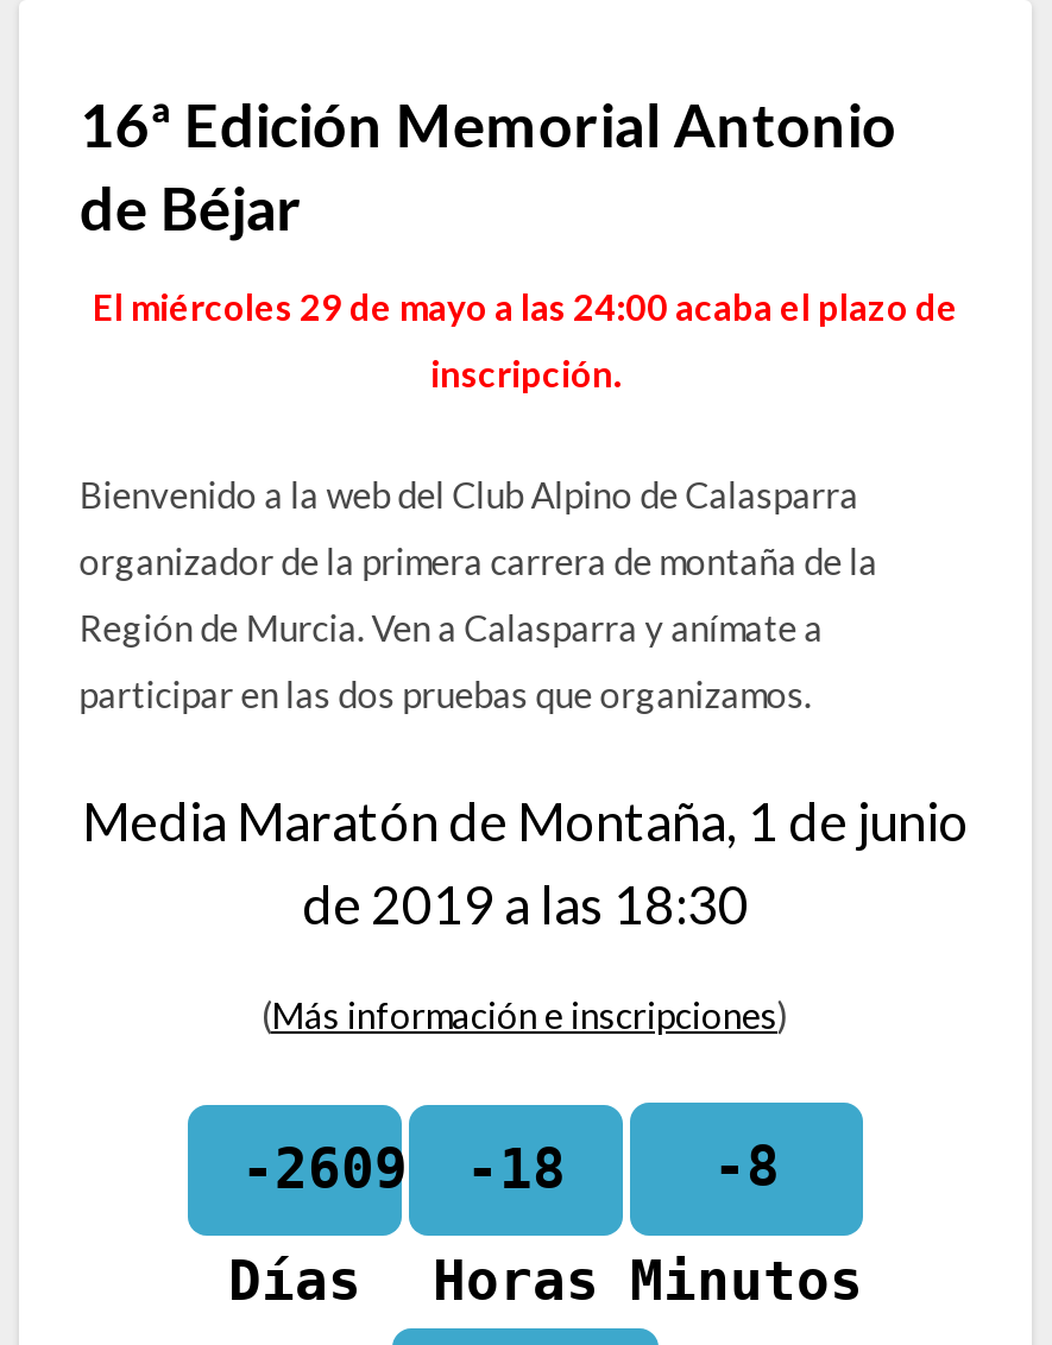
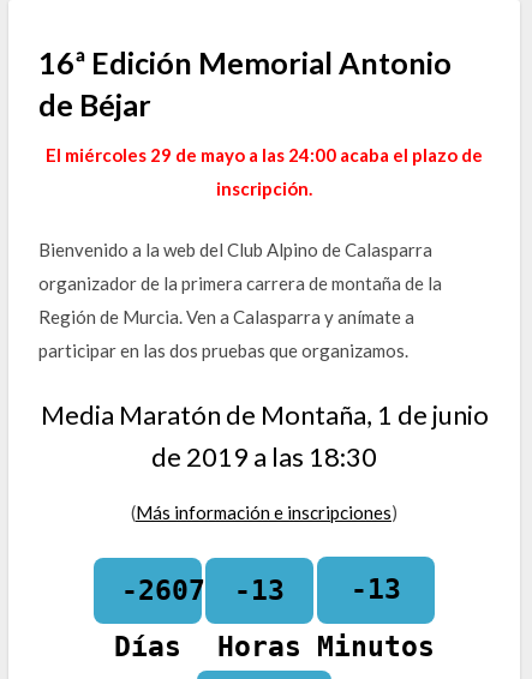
[241,1139,408,1201] -2609 -> [121,575,205,606] -2607
[466,1139,566,1201] -18 -> [234,575,285,606] -13
[713,1137,780,1198] -8 -> [351,574,401,605] -13

